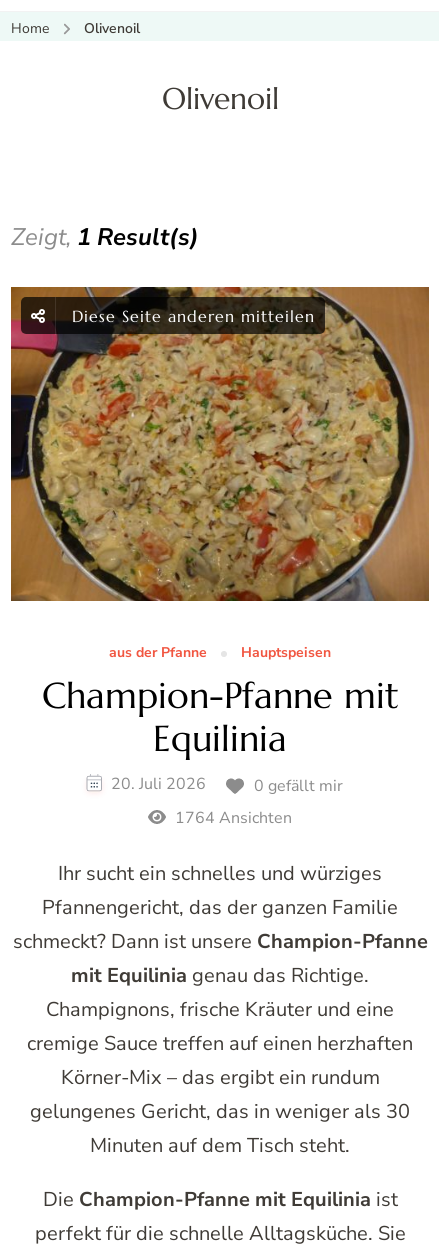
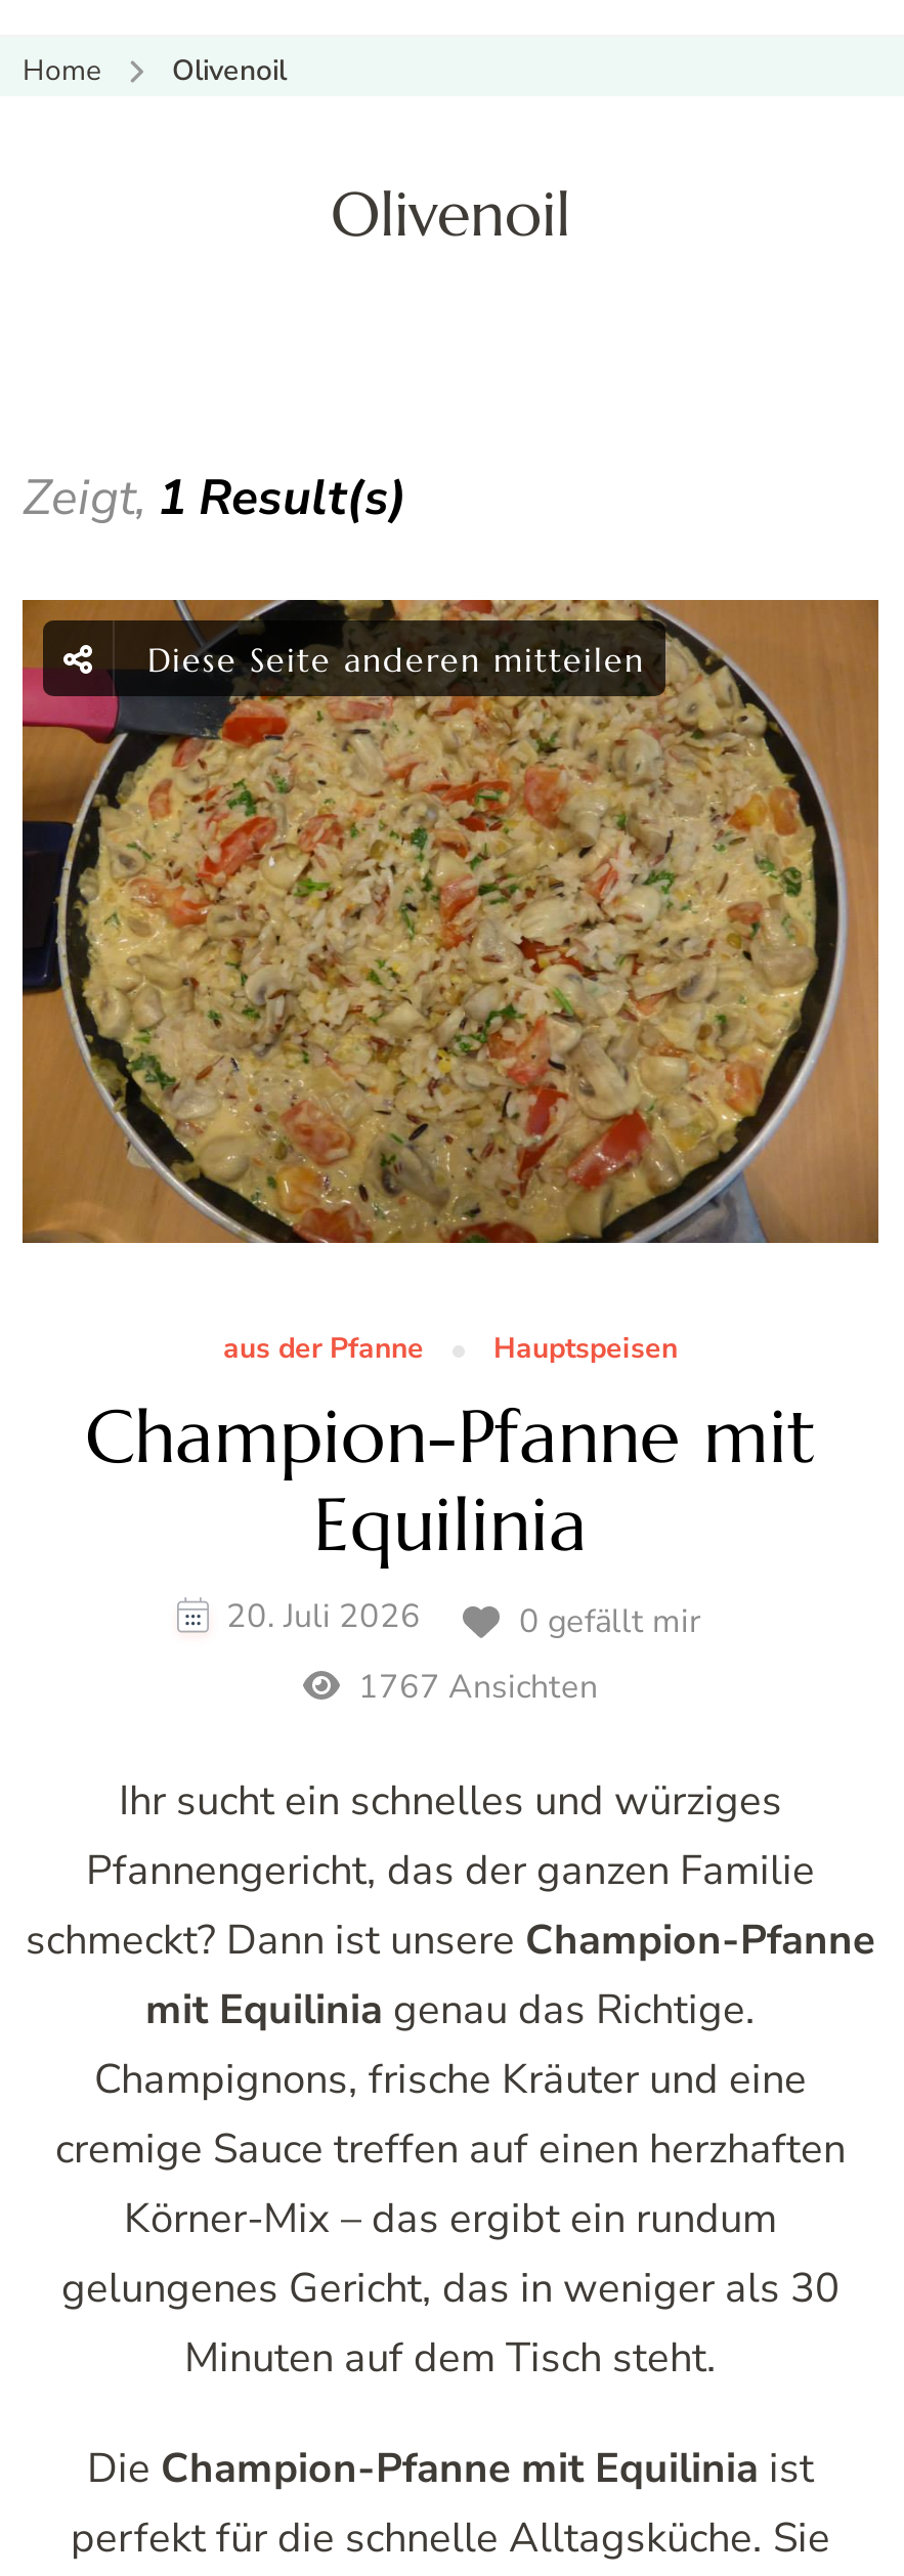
[171,807,292,829] 1764 Ansichten -> [350,1666,598,1711] 1767 Ansichten

